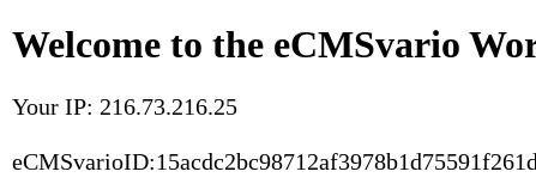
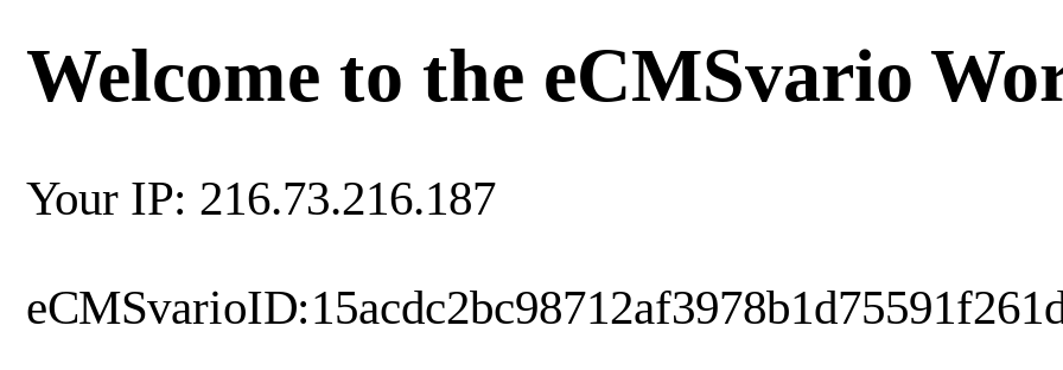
[12,93,237,119] Your IP: 216.73.216.25 -> [26,172,496,224] Your IP: 216.73.216.187

